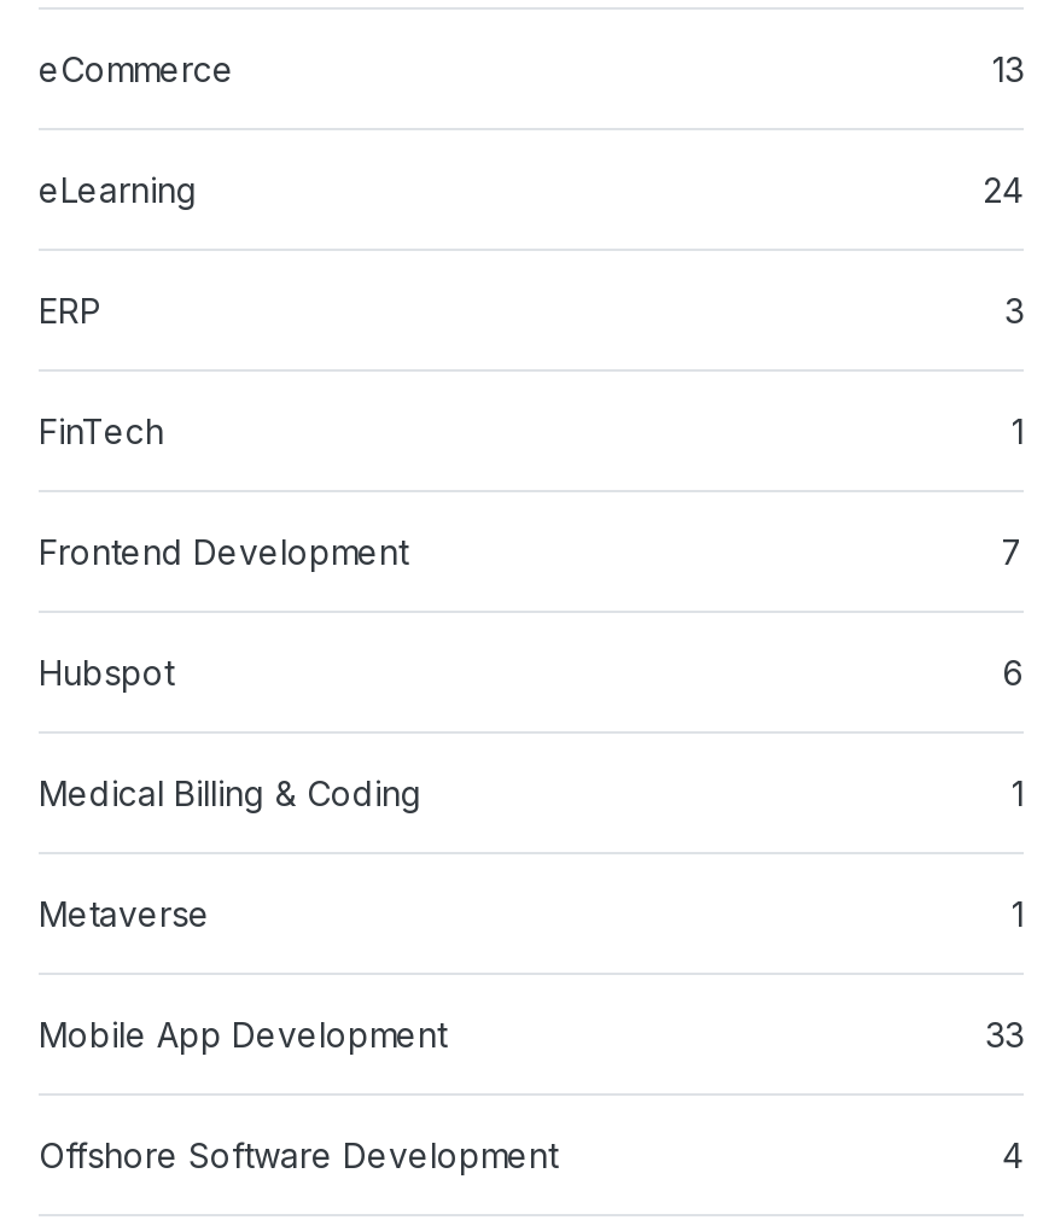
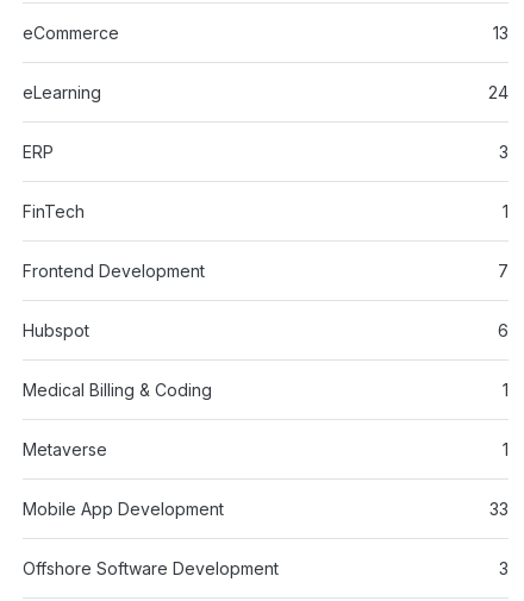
[1002,1133,1024,1174] 4 -> [499,558,509,578] 3

